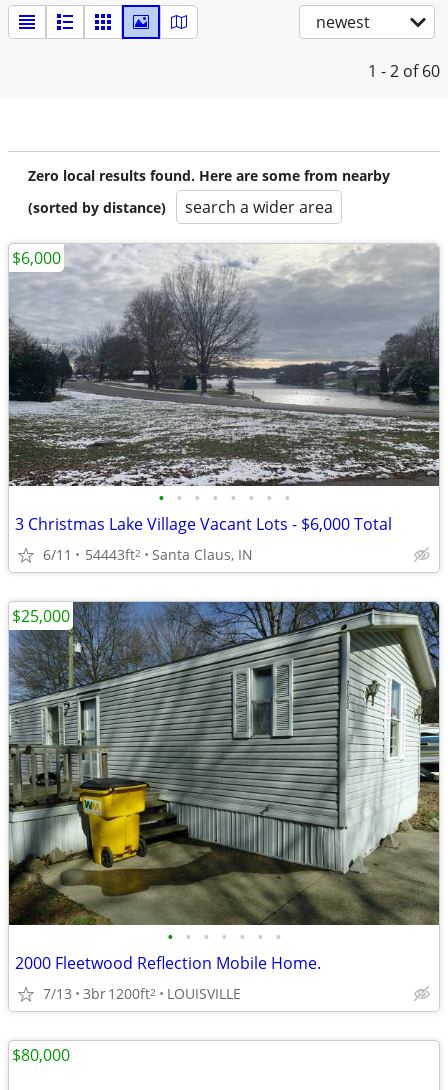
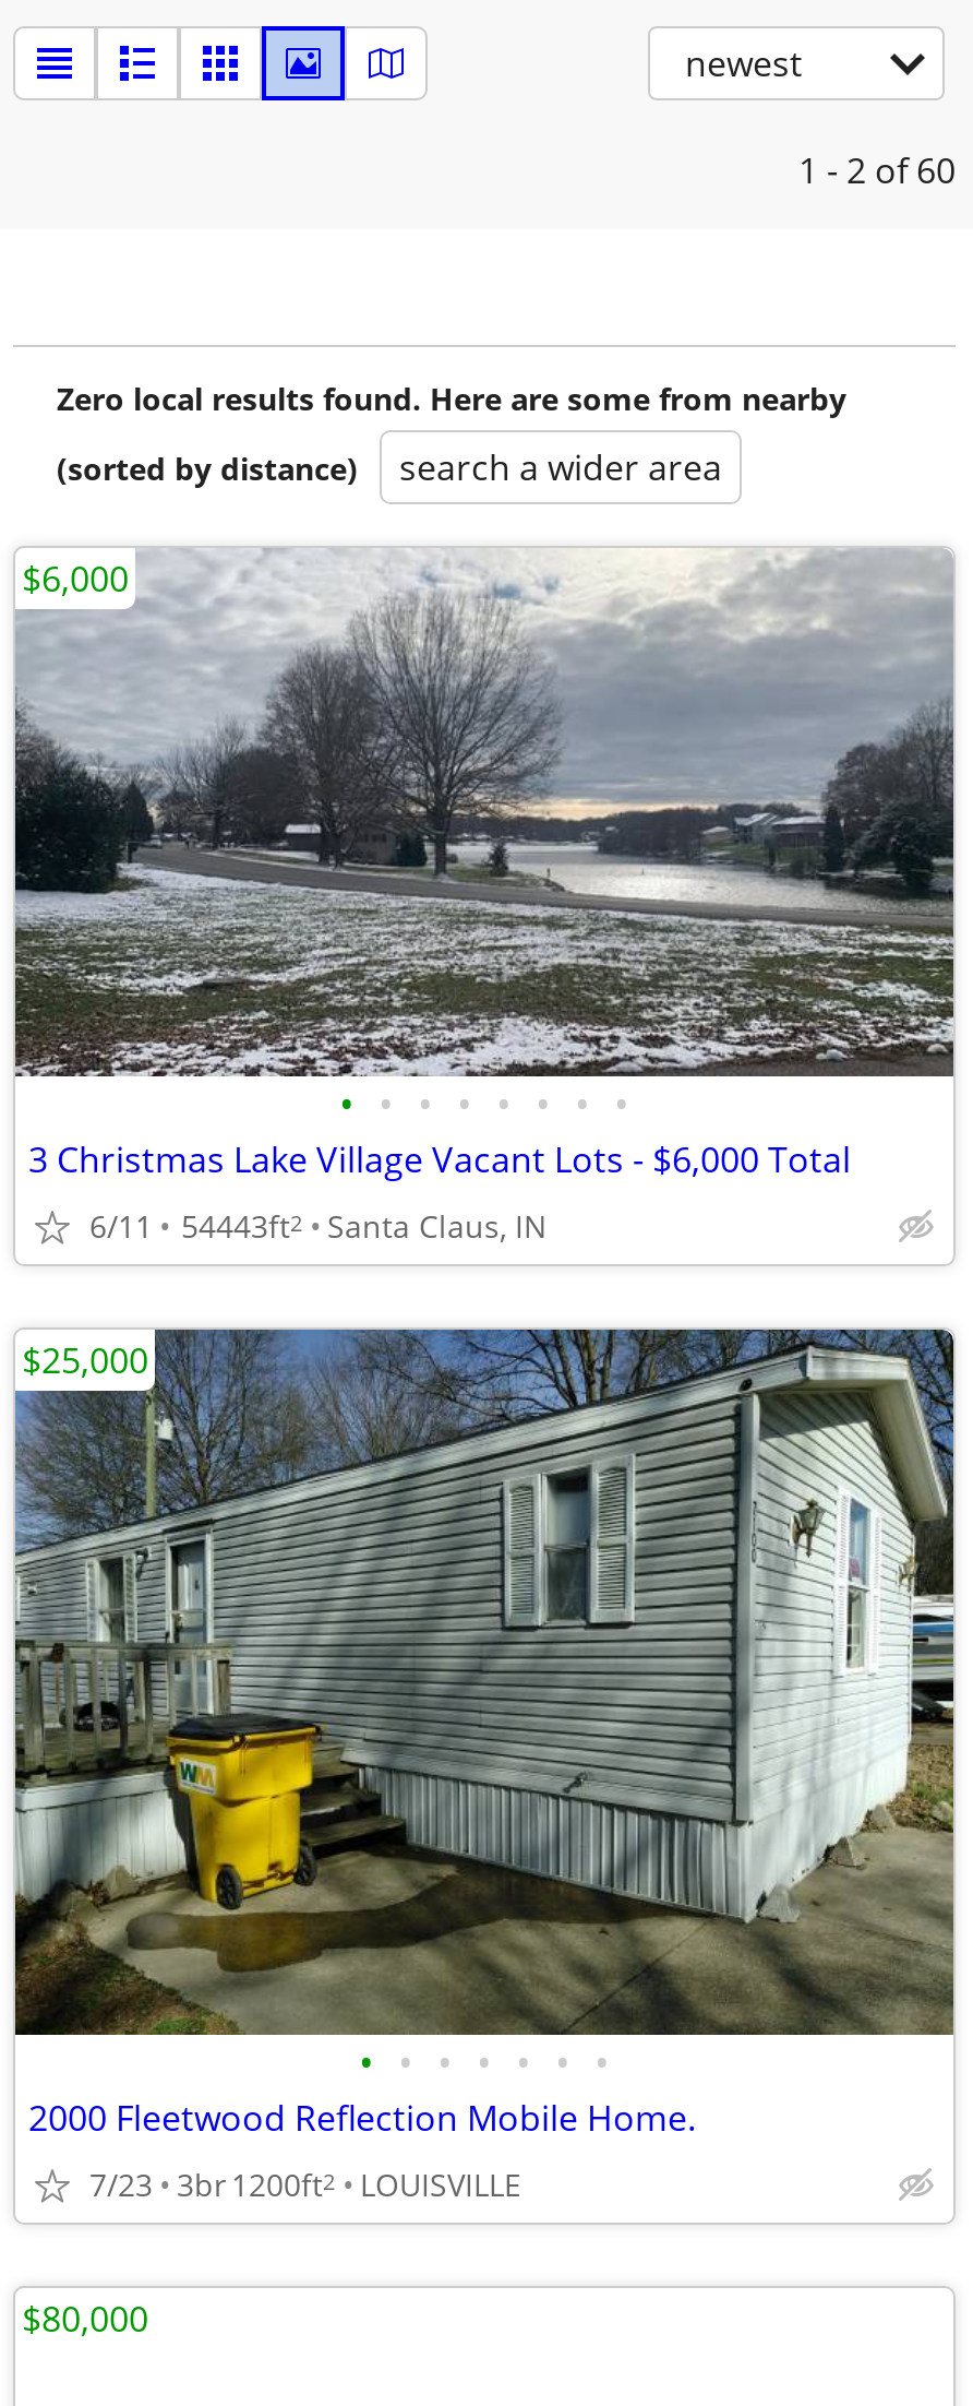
[43,983,241,1002] 7/13 3br 1200ft2 LOUISVILLE -> [89,2163,521,2204] 7/23 3br 1200ft2 LOUISVILLE

